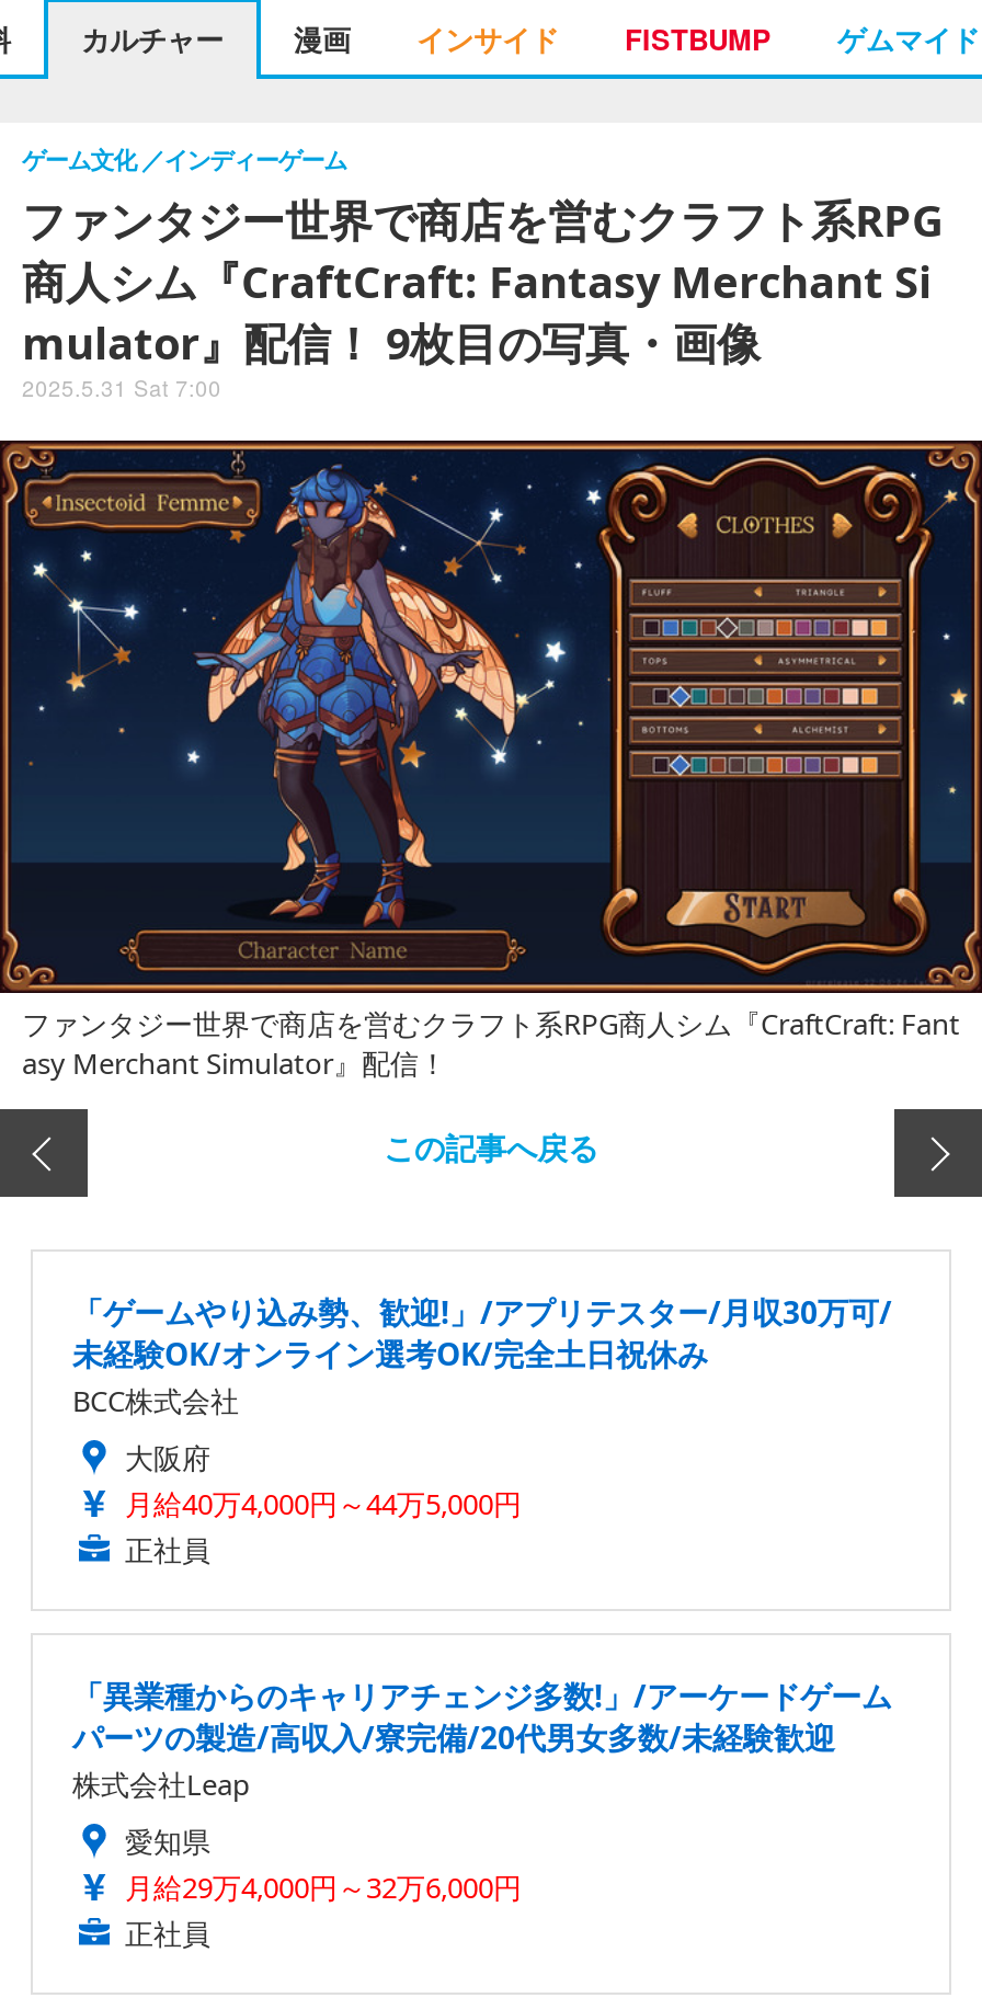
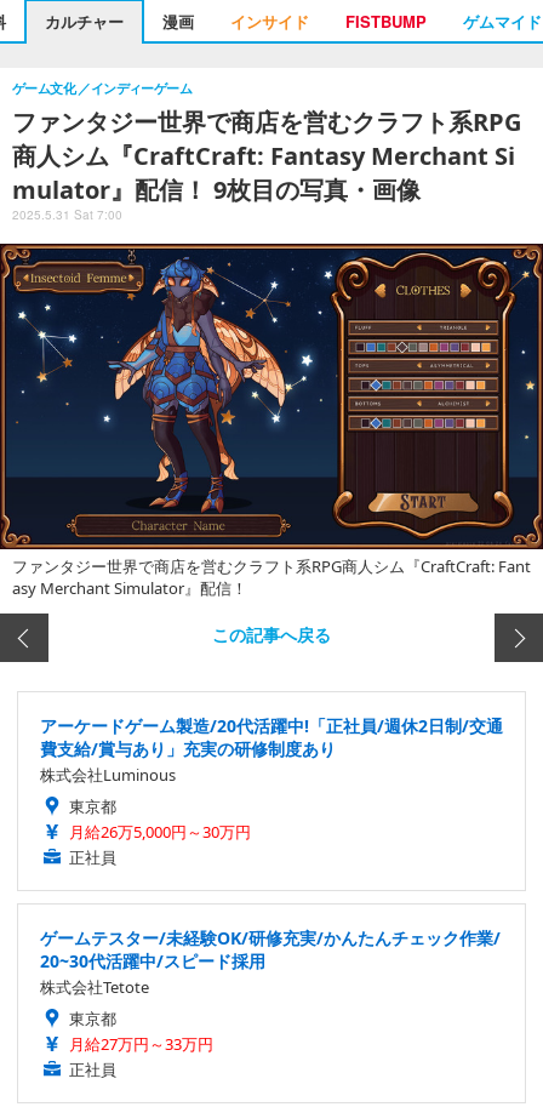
[72,1291,892,1524] 「ゲームやり込み勢、歓迎!」/アプリテスター/月収30万可/ | 未経験OK/オンライン選考OK/完全土日祝休み | BCC株式会社 | 大阪府 | 月給40万4,000円～44万5,000円 -> [40,714,503,843] アーケードゲーム製造/20代活躍中!「正社員/週休2日制/交通 | 費支給/賞与あり」充実の研修制度あり | 株式会社Luminous | 東京都 | 月給26万5,000円～30万円
[72,1675,892,1907] 「異業種からのキャリアチェンジ多数!」/アーケードゲーム | パーツの製造/高収入/寮完備/20代男女多数/未経験歓迎 | 株式会社Leap | 愛知県 | 月給29万4,000円～32万6,000円 -> [40,926,501,1055] ゲームテスター/未経験OK/研修充実/かんたんチェック作業/ | 20~30代活躍中/スピード採用 | 株式会社Tetote | 東京都 | 月給27万円～33万円

